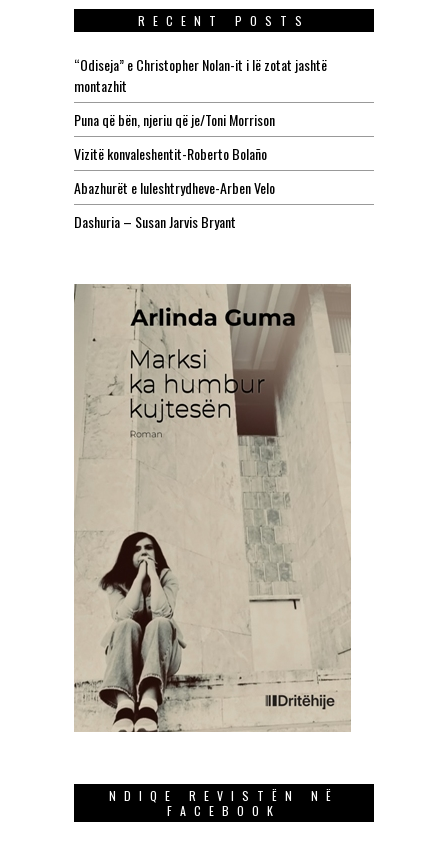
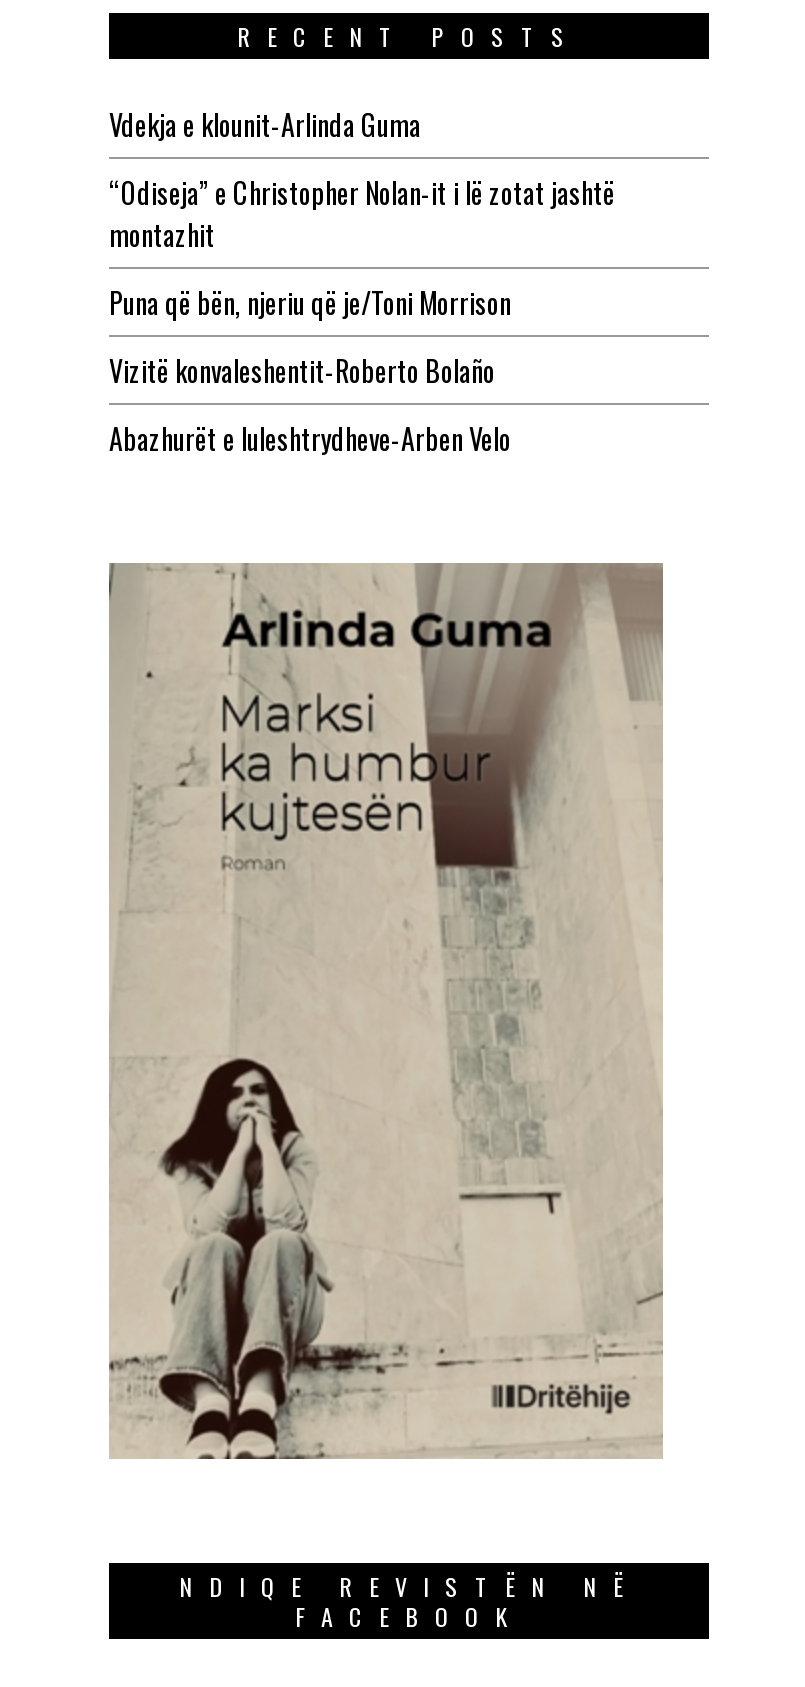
none -> [109,104,421,146] Vdekja e klounit-Arlinda Guma
moved [74,54,327,198] -> [109,172,615,460]: “Odiseja” e Christopher Nolan-it i lë zotat jashtë | montazhit | Puna që bën, njeriu që je/Toni Morrison | Vizitë konvaleshentit-Roberto Bolaño | Abazhurët e luleshtrydheve-Arben Velo
[74,211,236,232] Dashuria – Susan Jarvis Bryant -> none

